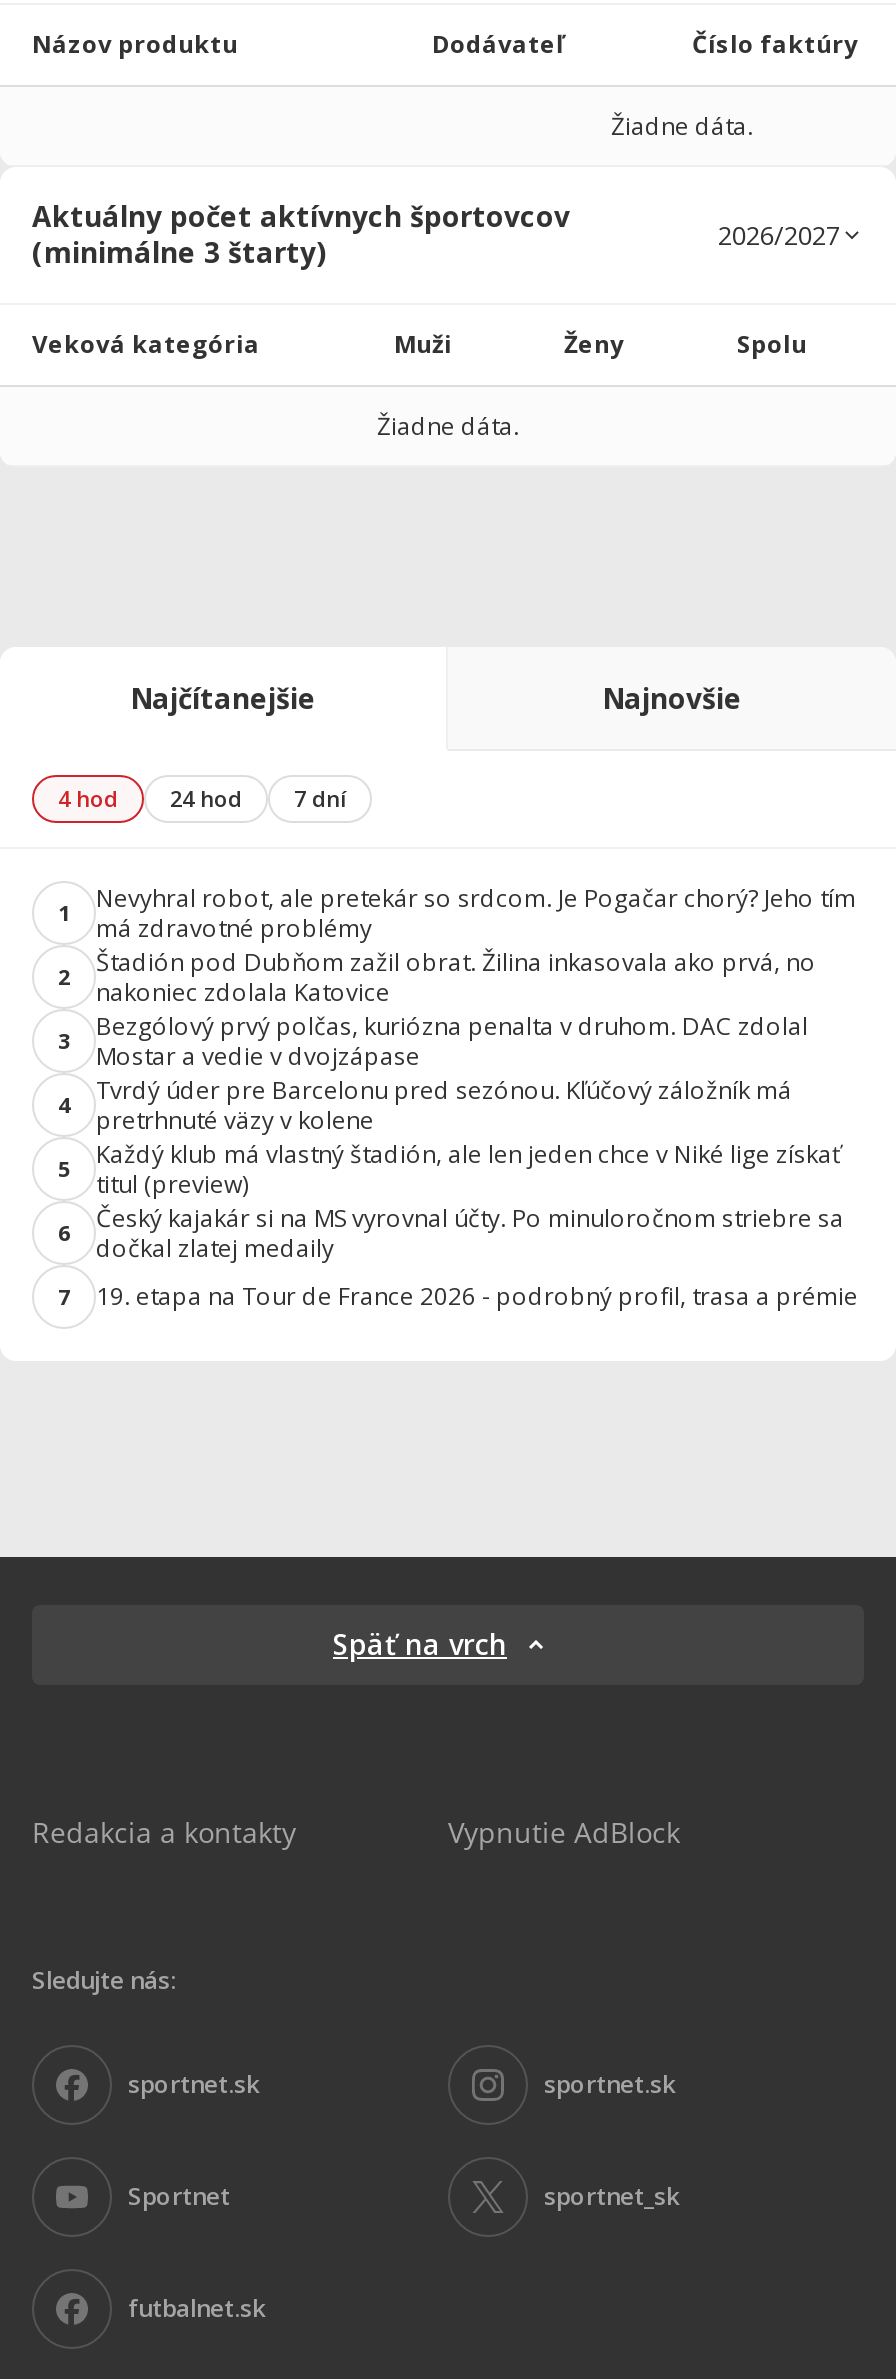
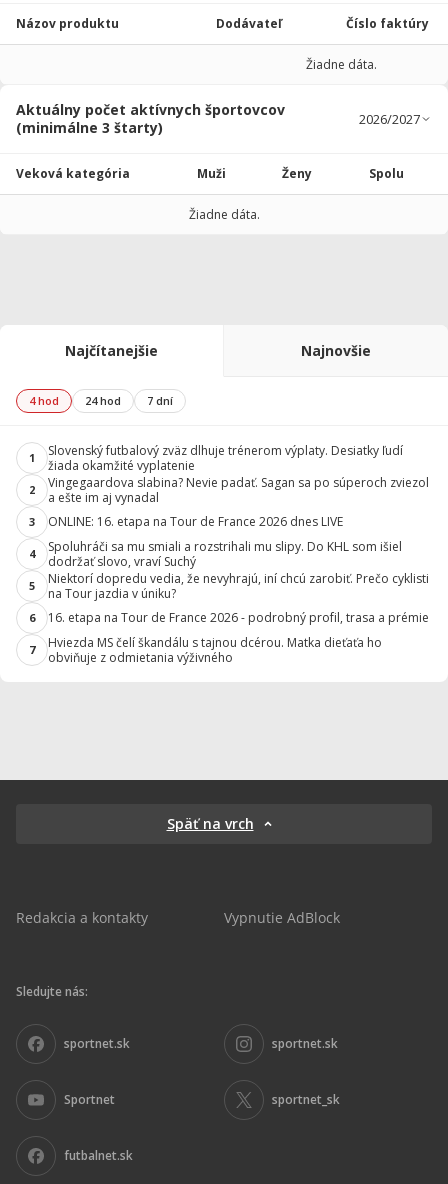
[96,881,856,945] Nevyhral robot, ale pretekár so srdcom. Je Pogačar chorý? Jeho tím | má zdravotné problémy -> [48,442,403,474] Slovenský futbalový zväz dlhuje trénerom výplaty. Desiatky ľudí | žiada okamžité vyplatenie
[96,945,816,1009] Štadión pod Dubňom zažil obrat. Žilina inkasovala ako prvá, no | nakoniec zdolala Katovice -> [48,474,429,506] Vingegaardova slabina? Nevie padať. Sagan sa po súperoch zviezol | a ešte im aj vynadal
[96,1009,808,1073] Bezgólový prvý polčas, kuriózna penalta v druhom. DAC zdolal | Mostar a vedie v dvojzápase -> [48,513,343,530] ONLINE: 16. etapa na Tour de France 2026 dnes LIVE
[96,1073,792,1137] Tvrdý úder pre Barcelonu pred sezónou. Kľúčový záložník má | pretrhnuté väzy v kolene -> [48,538,402,570] Spoluhráči sa mu smiali a rozstrihali mu slipy. Do KHL som išiel | dodržať slovo, vraví Suchý
[96,1137,840,1201] Každý klub má vlastný štadión, ale len jeden chce v Niké lige získať | titul (preview) -> [48,570,429,602] Niektorí dopredu vedia, že nevyhrajú, iní chcú zarobiť. Prečo cyklisti | na Tour jazdia v úniku?
[96,1201,844,1265] Český kajakár si na MS vyrovnal účty. Po minuloročnom striebre sa | dočkal zlatej medaily -> [48,609,429,626] 16. etapa na Tour de France 2026 - podrobný profil, trasa a prémie
[96,1279,858,1313] 19. etapa na Tour de France 2026 - podrobný profil, trasa a prémie -> [48,634,382,666] Hviezda MS čelí škandálu s tajnou dcérou. Matka dieťaťa ho | obviňuje z odmietania výživného

